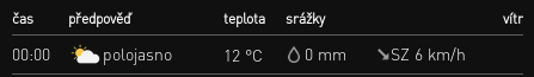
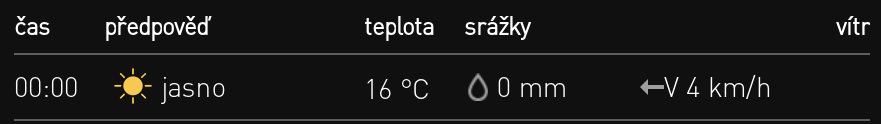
[102,43,263,65] polojasno | 12 °C -> [162,67,430,105] jasno | 16 °C
[391,43,466,64] SZ 6 km/h -> [664,68,772,104] V 4 km/h

